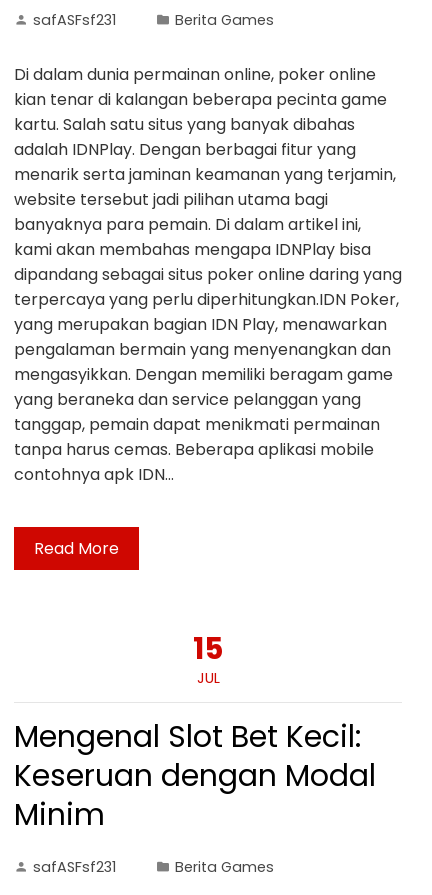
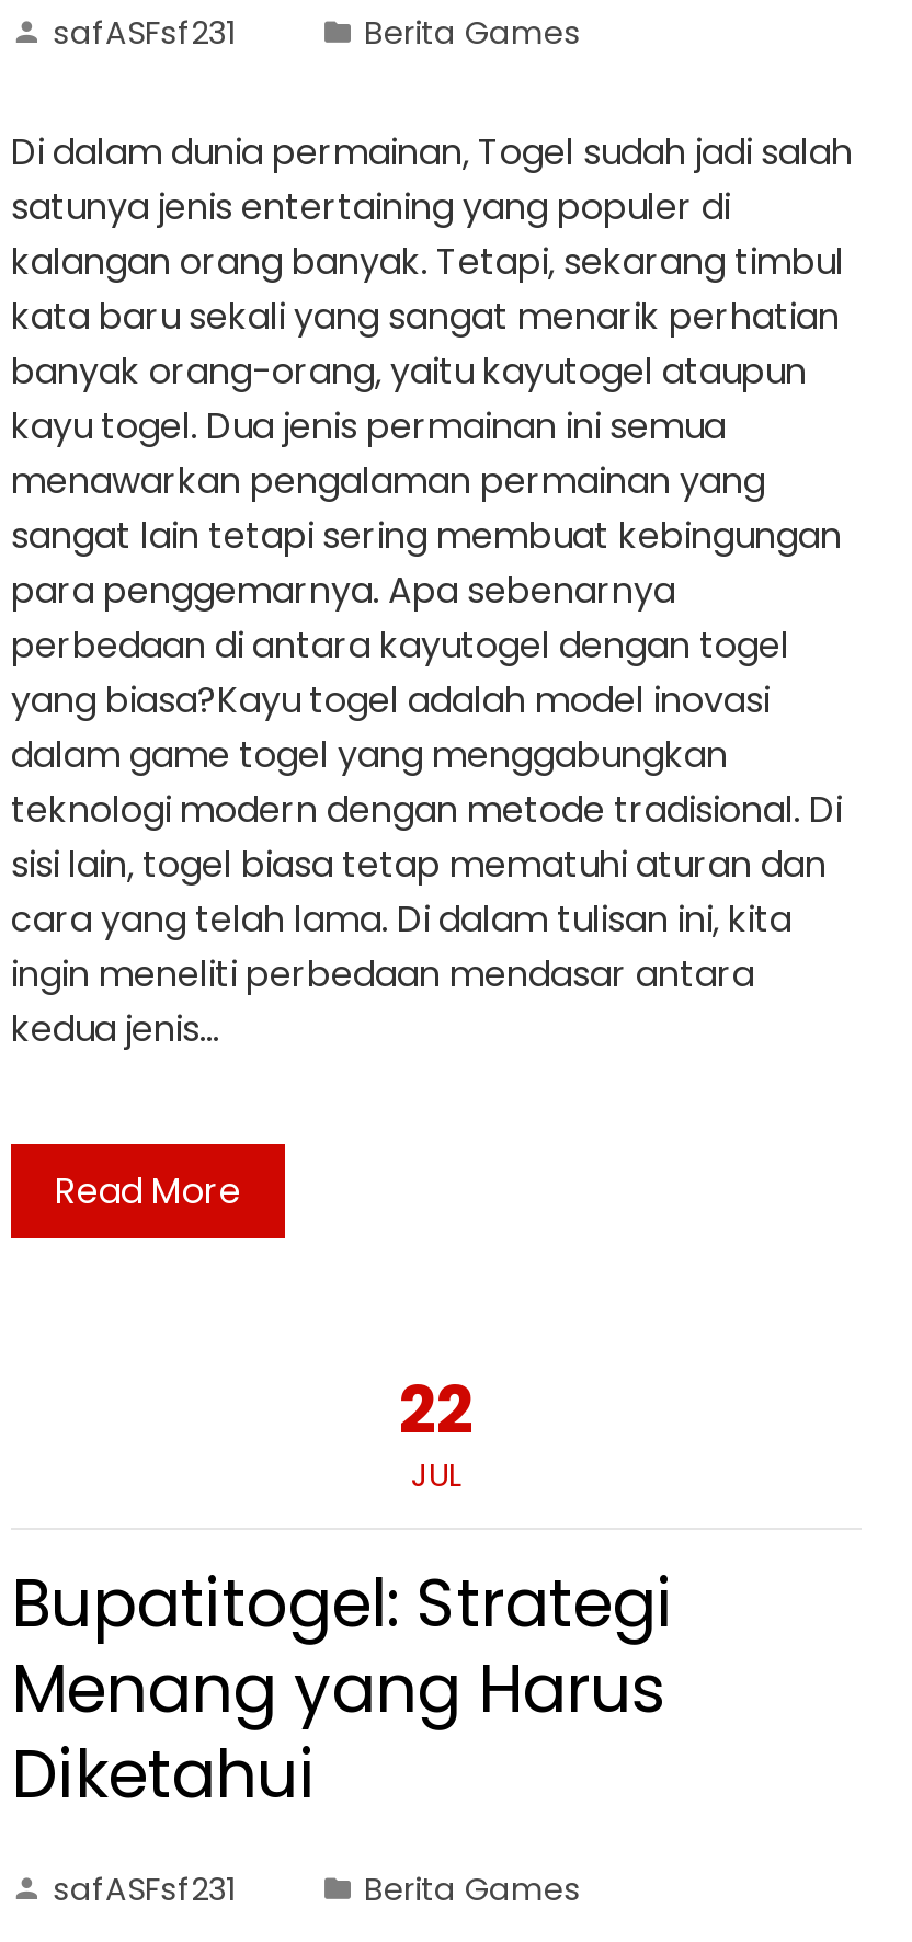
[14,63,402,486] Di dalam dunia permainan online, poker online | kian tenar di kalangan beberapa pecinta game | kartu. Salah satu situs yang banyak dibahas | adalah IDNPlay. Dengan berbagai fitur yang | menarik serta jaminan keamanan yang terjamin, | website tersebut jadi pilihan utama bagi | banyaknya para pemain. Di dalam artikel ini, | kami akan membahas mengapa IDNPlay bisa | dipandang sebagai situs poker online daring yang | terpercaya yang perlu diperhitungkan.IDN Poker, | yang merupakan bagian IDN Play, menawarkan | pengalaman bermain yang menyenangkan dan | mengasyikkan. Dengan memiliki beragam game | yang beraneka dan service pelanggan yang | tanggap, pemain dapat menikmati permainan | tanpa harus cemas. Beberapa aplikasi mobile | contohnya apk IDN… -> [11,127,853,1054] Di dalam dunia permainan, Togel sudah jadi salah | satunya jenis entertaining yang populer di | kalangan orang banyak. Tetapi, sekarang timbul | kata baru sekali yang sangat menarik perhatian | banyak orang-orang, yaitu kayutogel ataupun | kayu togel. Dua jenis permainan ini semua | menawarkan pengalaman permainan yang | sangat lain tetapi sering membuat kebingungan | para penggemarnya. Apa sebenarnya | perbedaan di antara kayutogel dengan togel | yang biasa?Kayu togel adalah model inovasi | dalam game togel yang menggabungkan | teknologi modern dengan metode tradisional. Di | sisi lain, togel biasa tetap mematuhi aturan dan | cara yang telah lama. Di dalam tulisan ini, kita | ingin meneliti perbedaan mendasar antara | kedua jenis…
[193,628,223,670] 15 -> [399,1366,474,1458] 22
[14,716,376,836] Mengenal Slot Bet Kecil: | Keseruan dengan Modal | Minim -> [11,1558,673,1821] Bupatitogel: Strategi | Menang yang Harus | Diketahui

